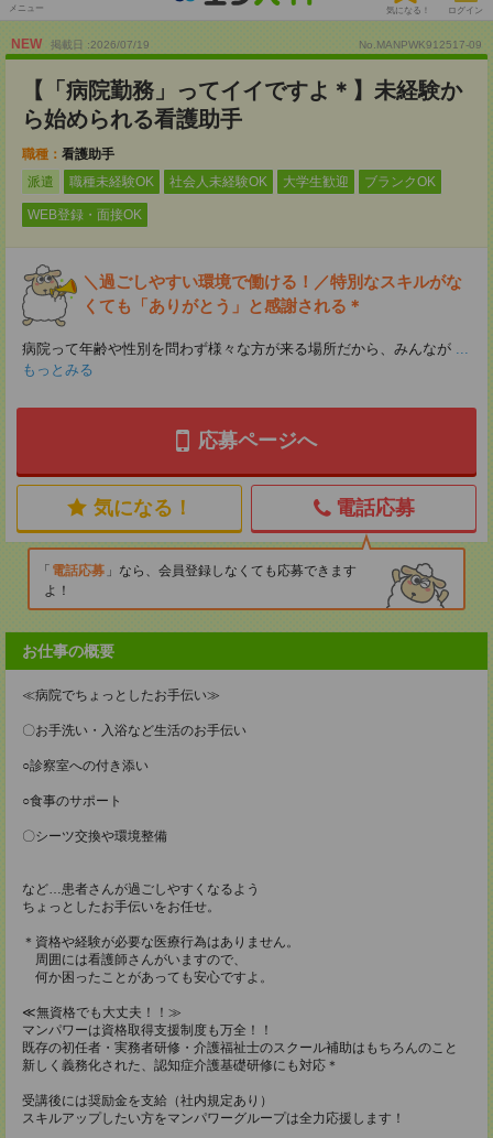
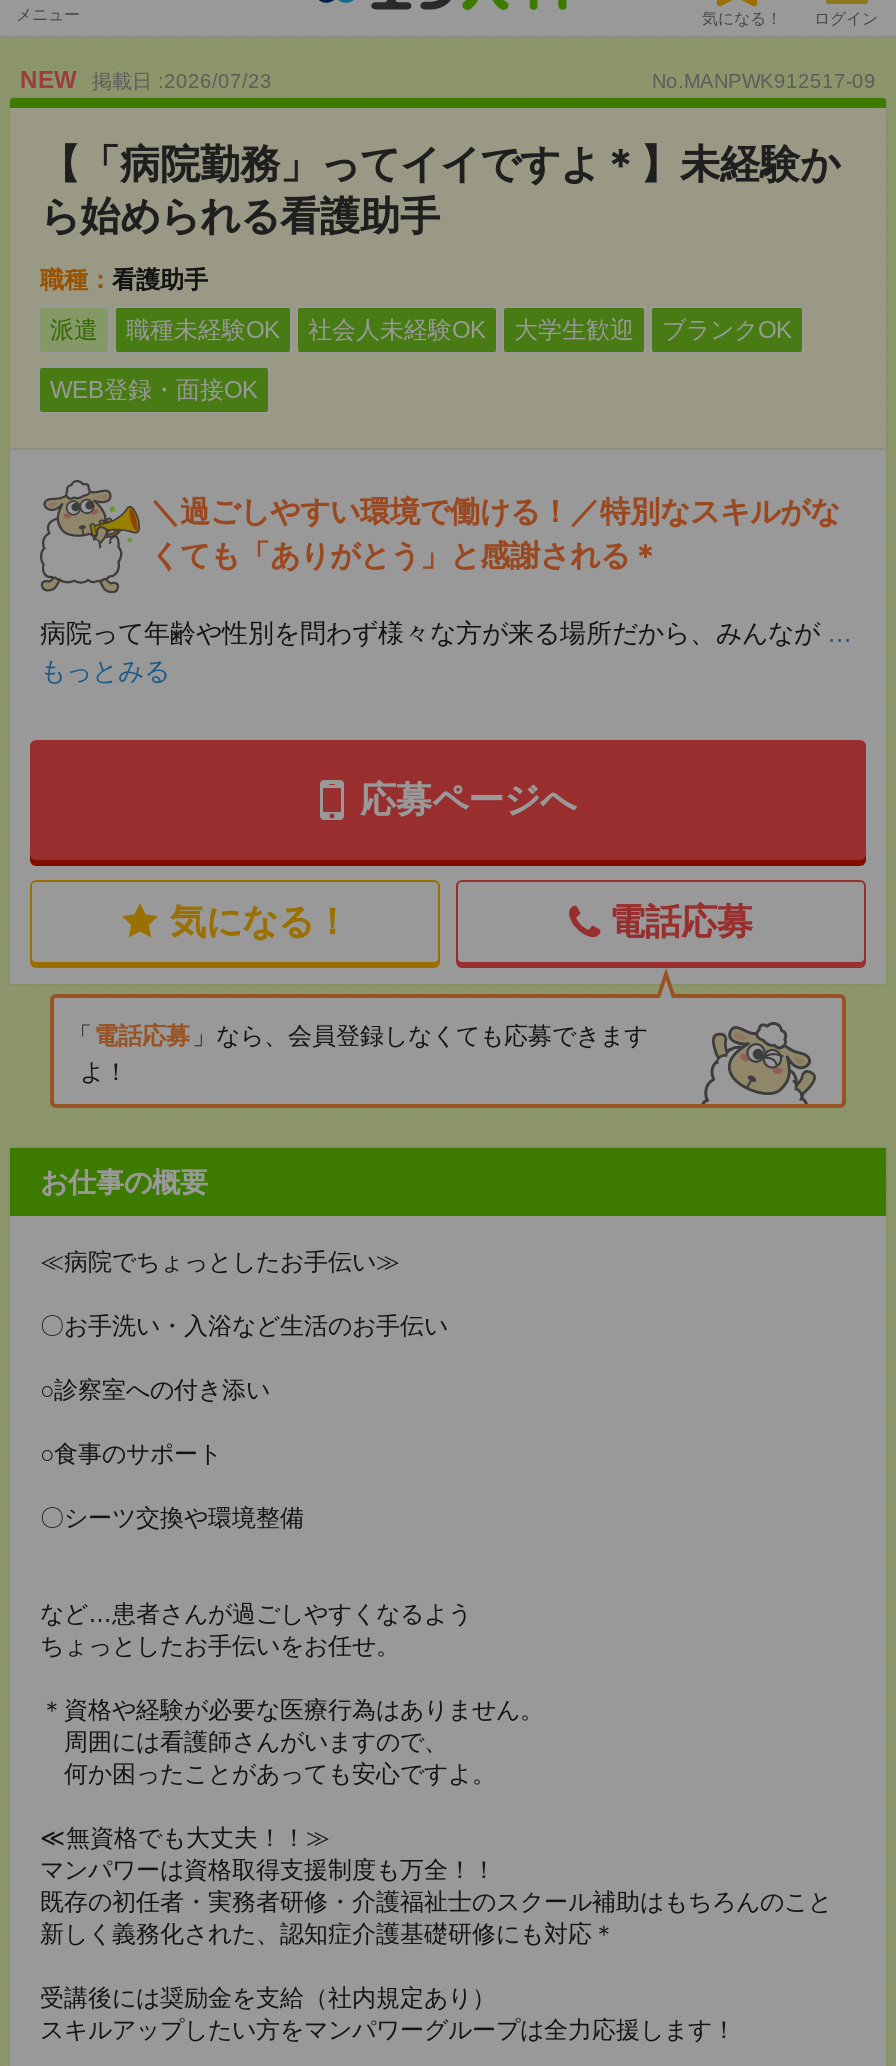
[11,36,150,52] NEW 掲載日 :2026/07/19 -> [20,66,272,94] NEW 掲載日 :2026/07/23

